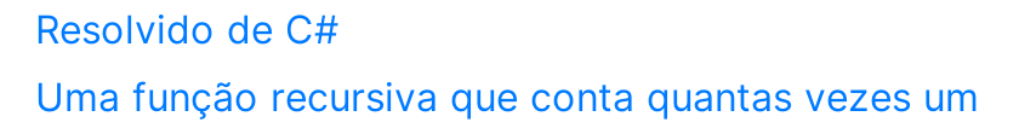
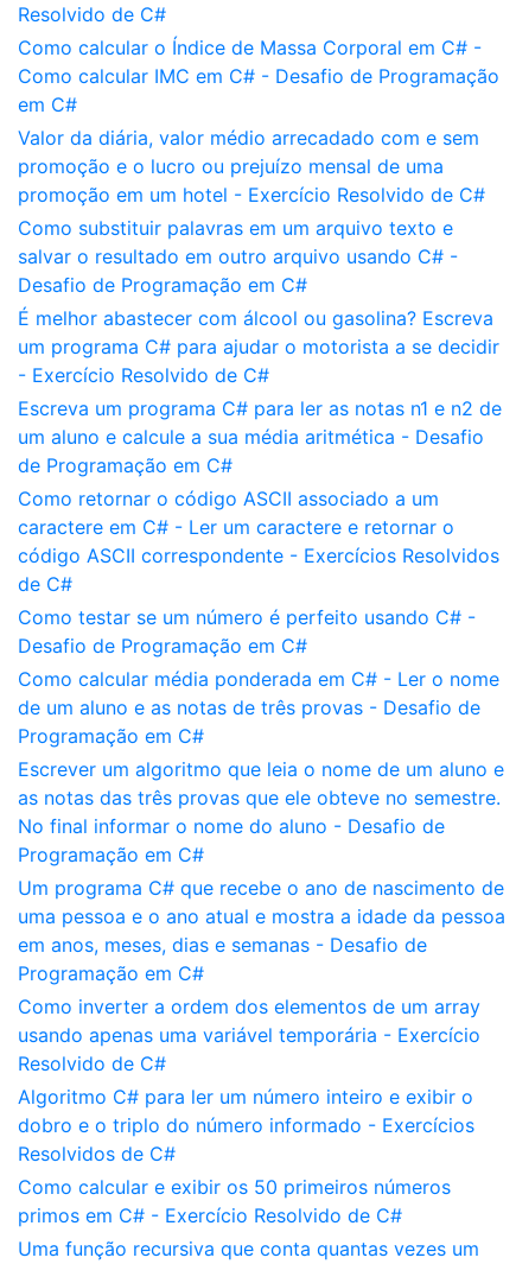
none -> [18,36,505,1227] Como calcular o Índice de Massa Corporal em C# - | Como calcular IMC em C# - Desafio de Programação | em C# | Valor da diária, valor médio arrecadado com e sem | promoção e o lucro ou prejuízo mensal de uma | promoção em um hotel - Exercício Resolvido de C# | Como substituir palavras em um arquivo texto e | salvar o resultado em outro arquivo usando C# - | Desafio de Programação em C# | É melhor abastecer com álcool ou gasolina? Escreva | um programa C# para ajudar o motorista a se decidir | - Exercício Resolvido de C# | Escreva um programa C# para ler as notas n1 e n2 de | um aluno e calcule a sua média aritmética - Desafio | de Programação em C# | Como retornar o código ASCII associado a um | caractere em C# - Ler um caractere e retornar o | código ASCII correspondente - Exercícios Resolvidos | de C# | Como testar se um número é perfeito usando C# - | Desafio de Programação em C# | Como calcular média ponderada em C# - Ler o nome | de um aluno e as notas de três provas - Desafio de | Programação em C# | Escrever um algoritmo que leia o nome de um aluno e | as notas das três provas que ele obteve no semestre. | No final informar o nome do aluno - Desafio de | Programação em C# | Um programa C# que recebe o ano de nascimento de | uma pessoa e o ano atual e mostra a idade da pessoa | em anos, meses, dias e semanas - Desafio de | Programação em C# | Como inverter a ordem dos elementos de um array | usando apenas uma variável temporária - Exercício | Resolvido de C# | Algoritmo C# para ler um número inteiro e exibir o | dobro e o triplo do número informado - Exercícios | Resolvidos de C# | Como calcular e exibir os 50 primeiros números | primos em C# - Exercício Resolvido de C#

